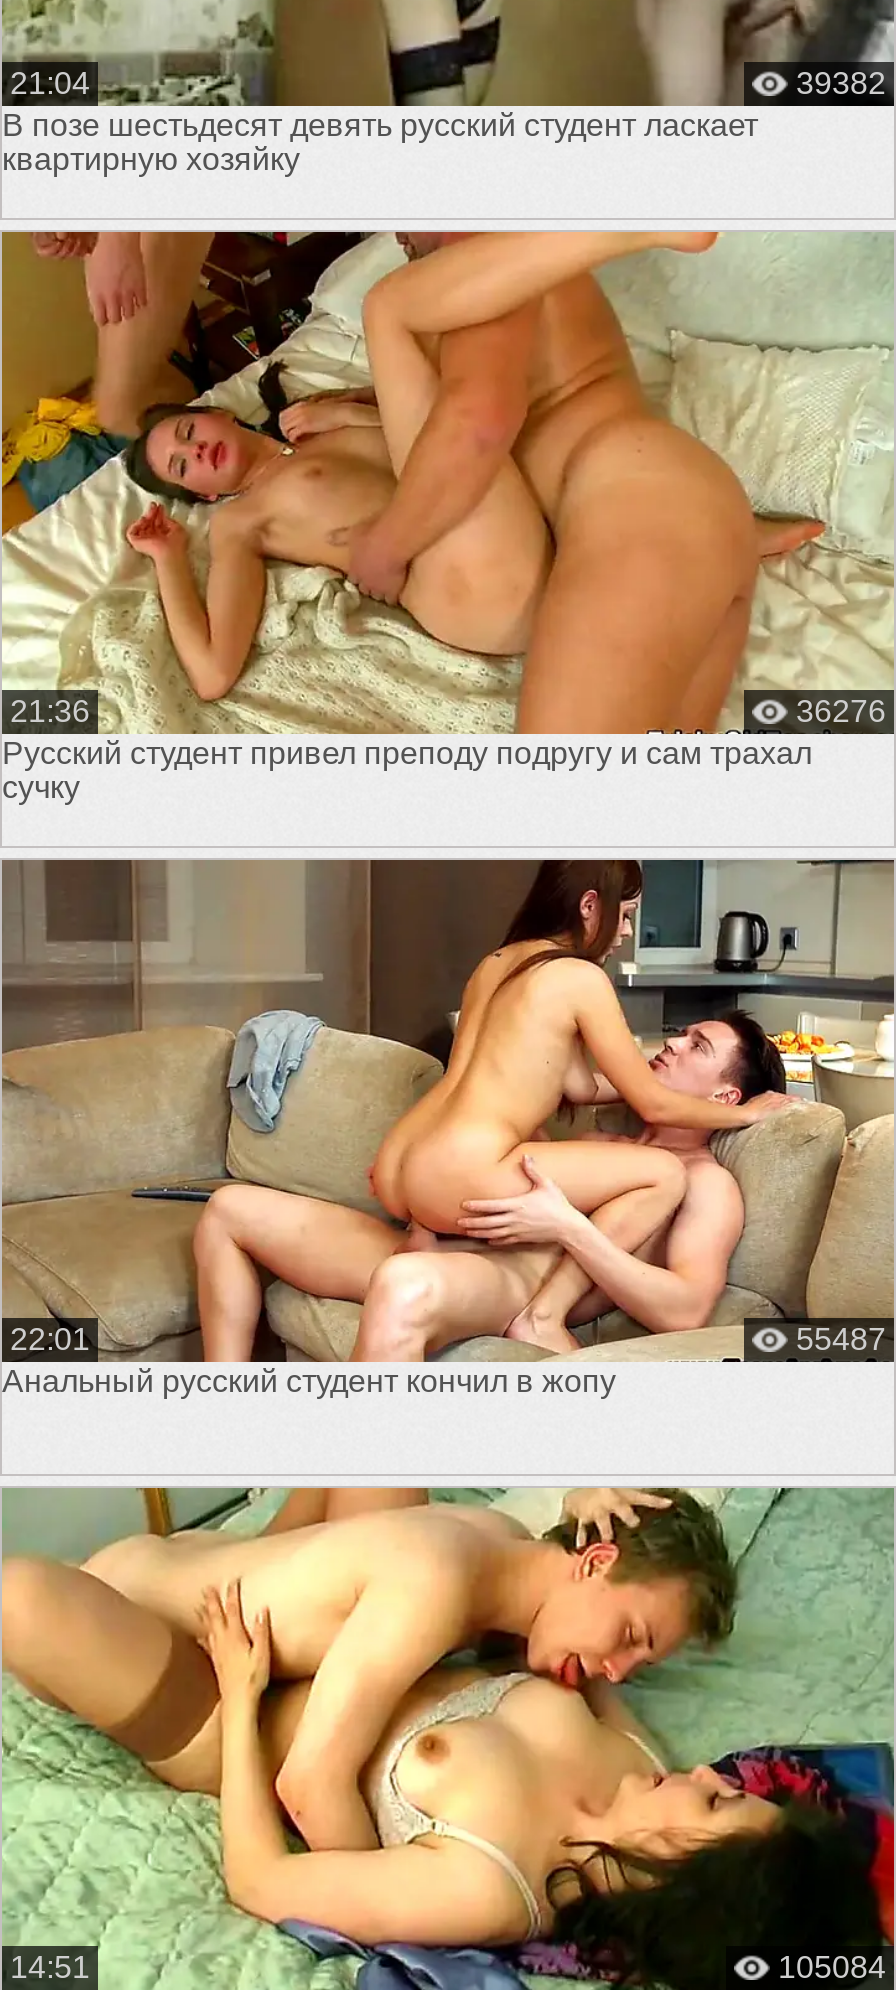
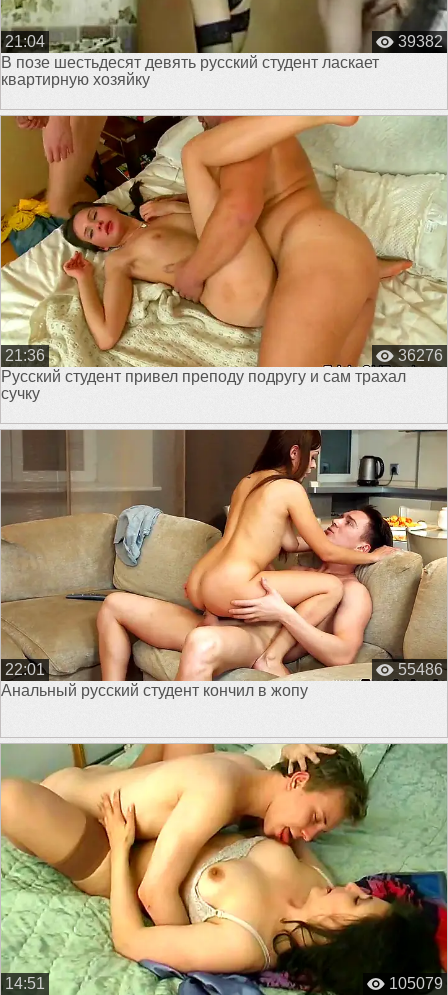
[796,1322,886,1356] 55487 -> [398,661,443,678] 55486
[778,1950,886,1984] 105084 -> [389,975,443,992] 105079

